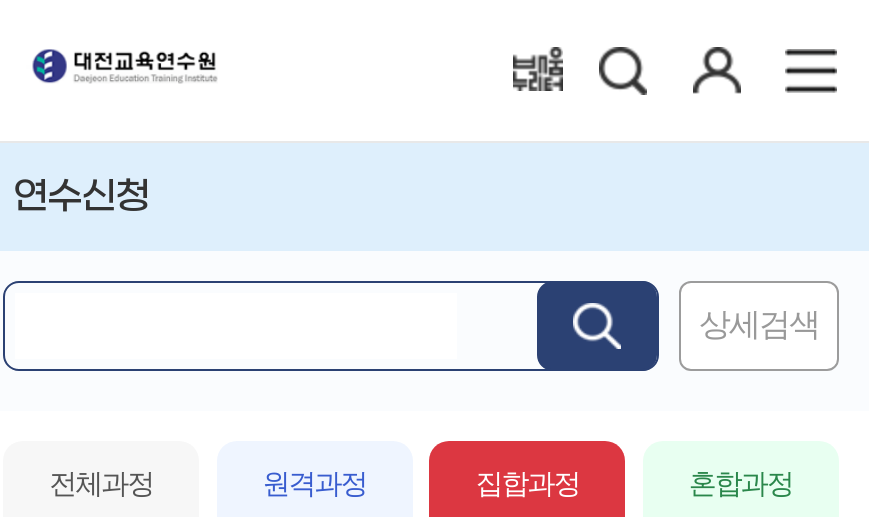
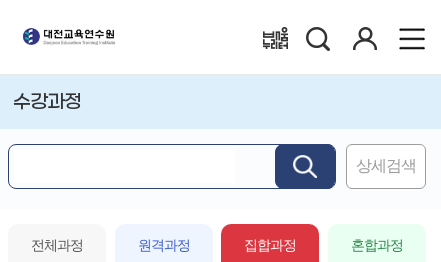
[13,175,149,219] 연수신청 -> [13,91,81,113] 수강과정

